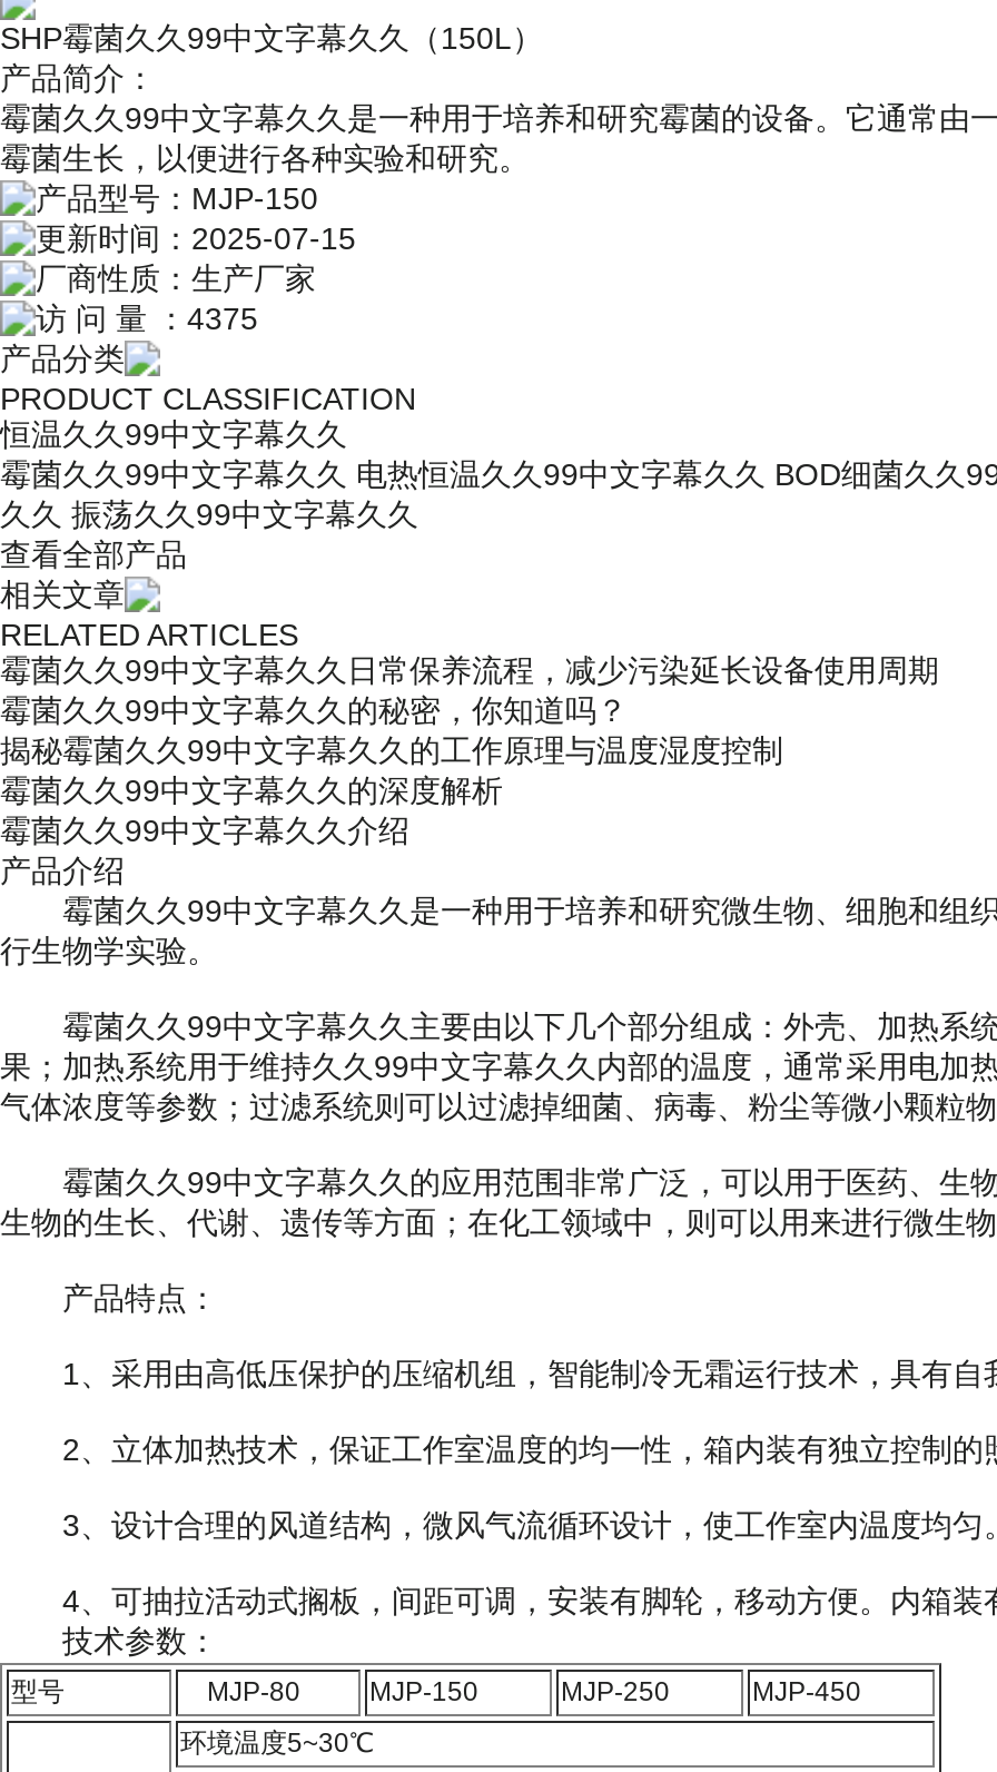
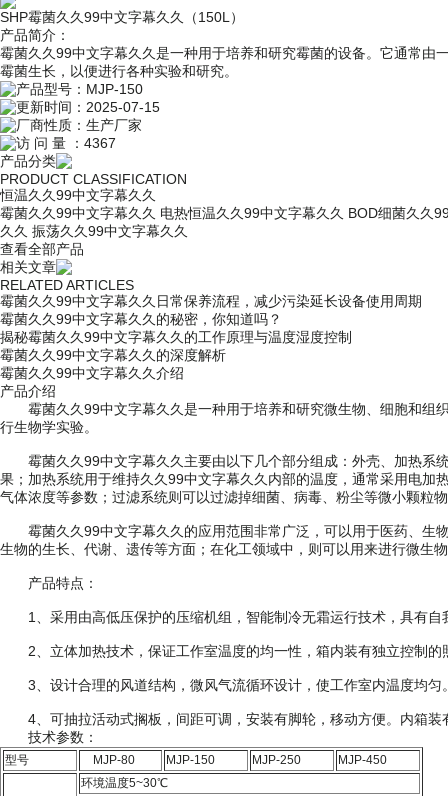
[36,301,258,336] 访 问 量 ：4375 -> [16,135,116,151] 访 问 量 ：4367

